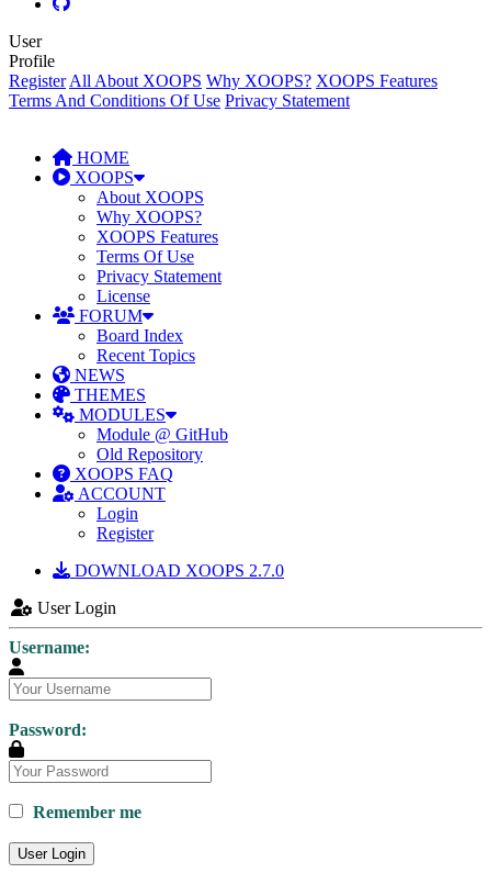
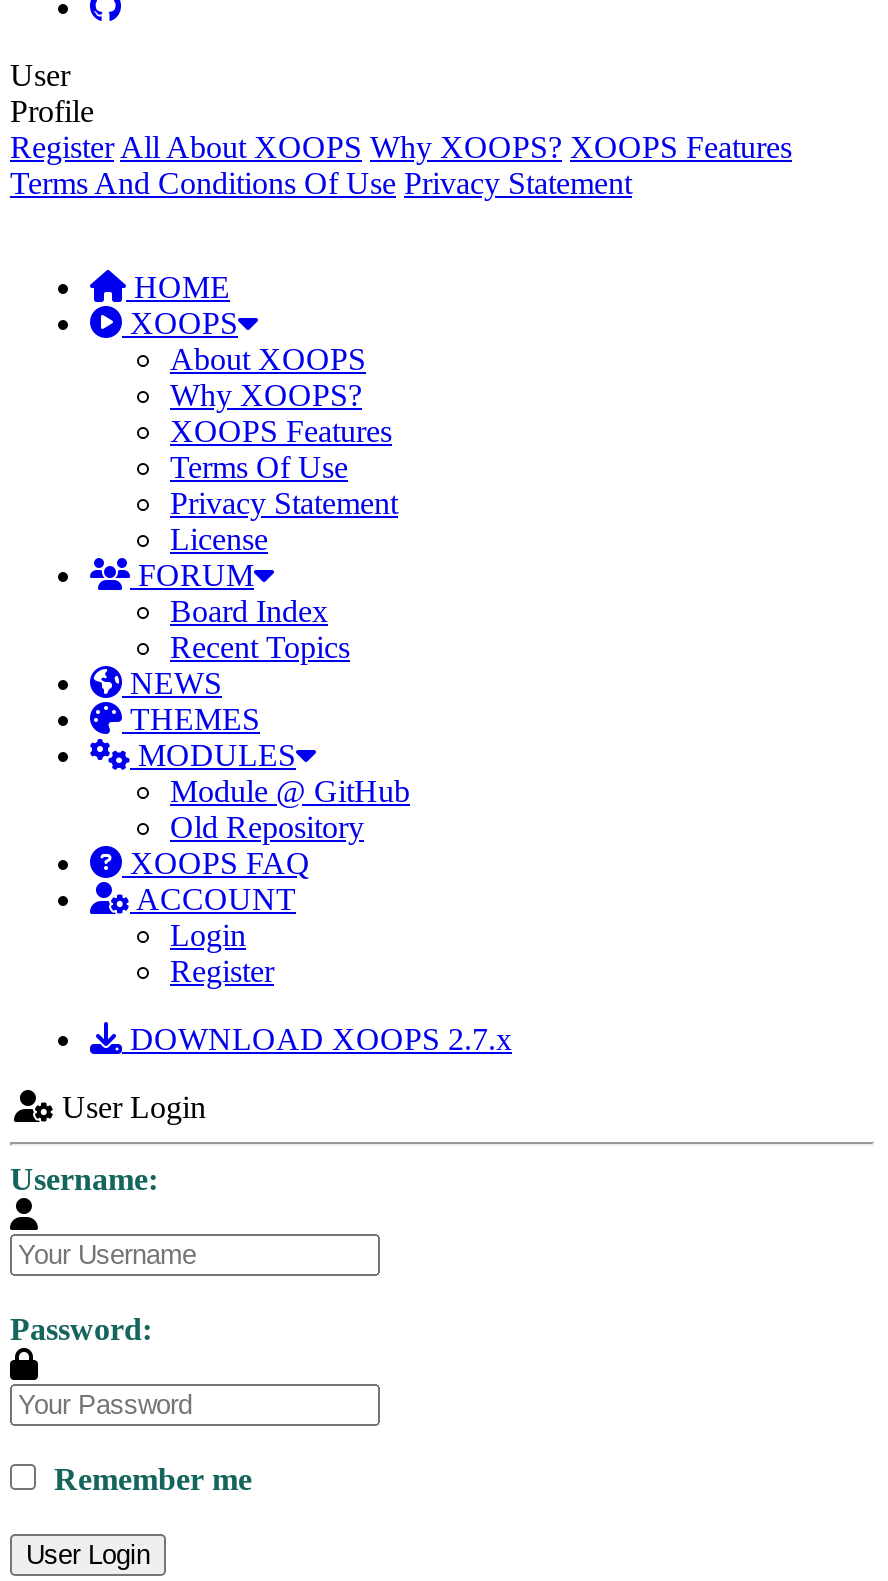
[70,561,284,580] DOWNLOAD XOOPS 2.7.0 -> [122,1022,512,1056] DOWNLOAD XOOPS 2.7.x

